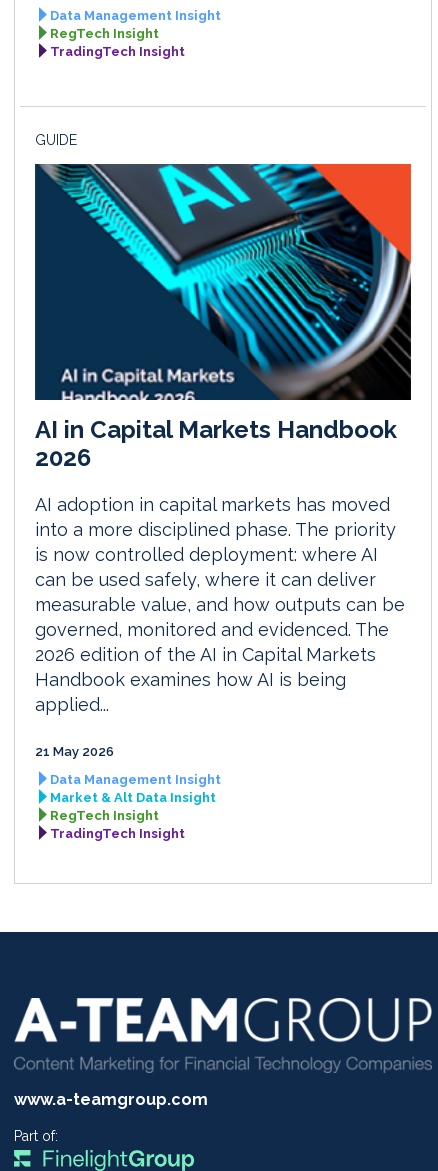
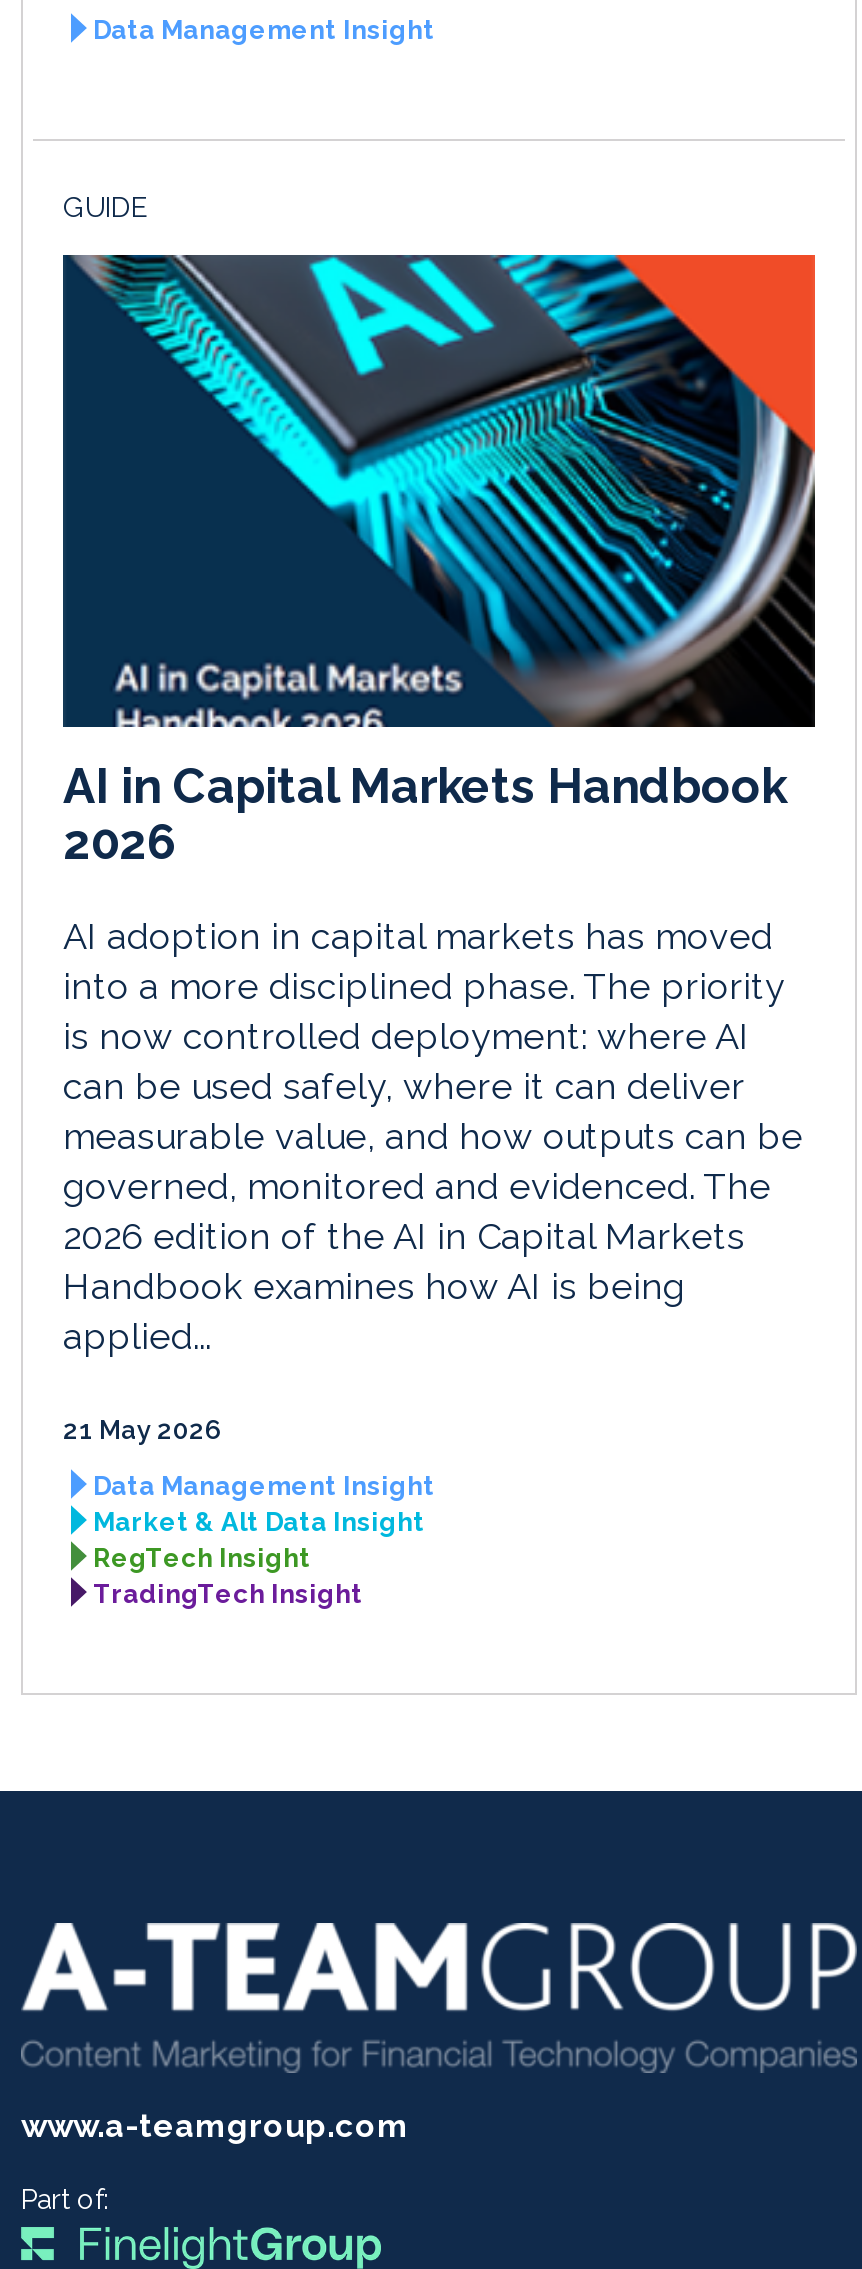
[50,26,185,59] RegTech Insight | TradingTech Insight -> none

